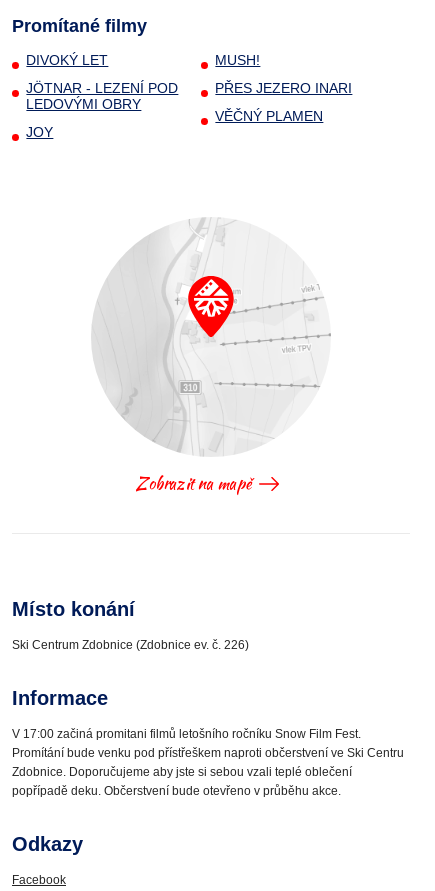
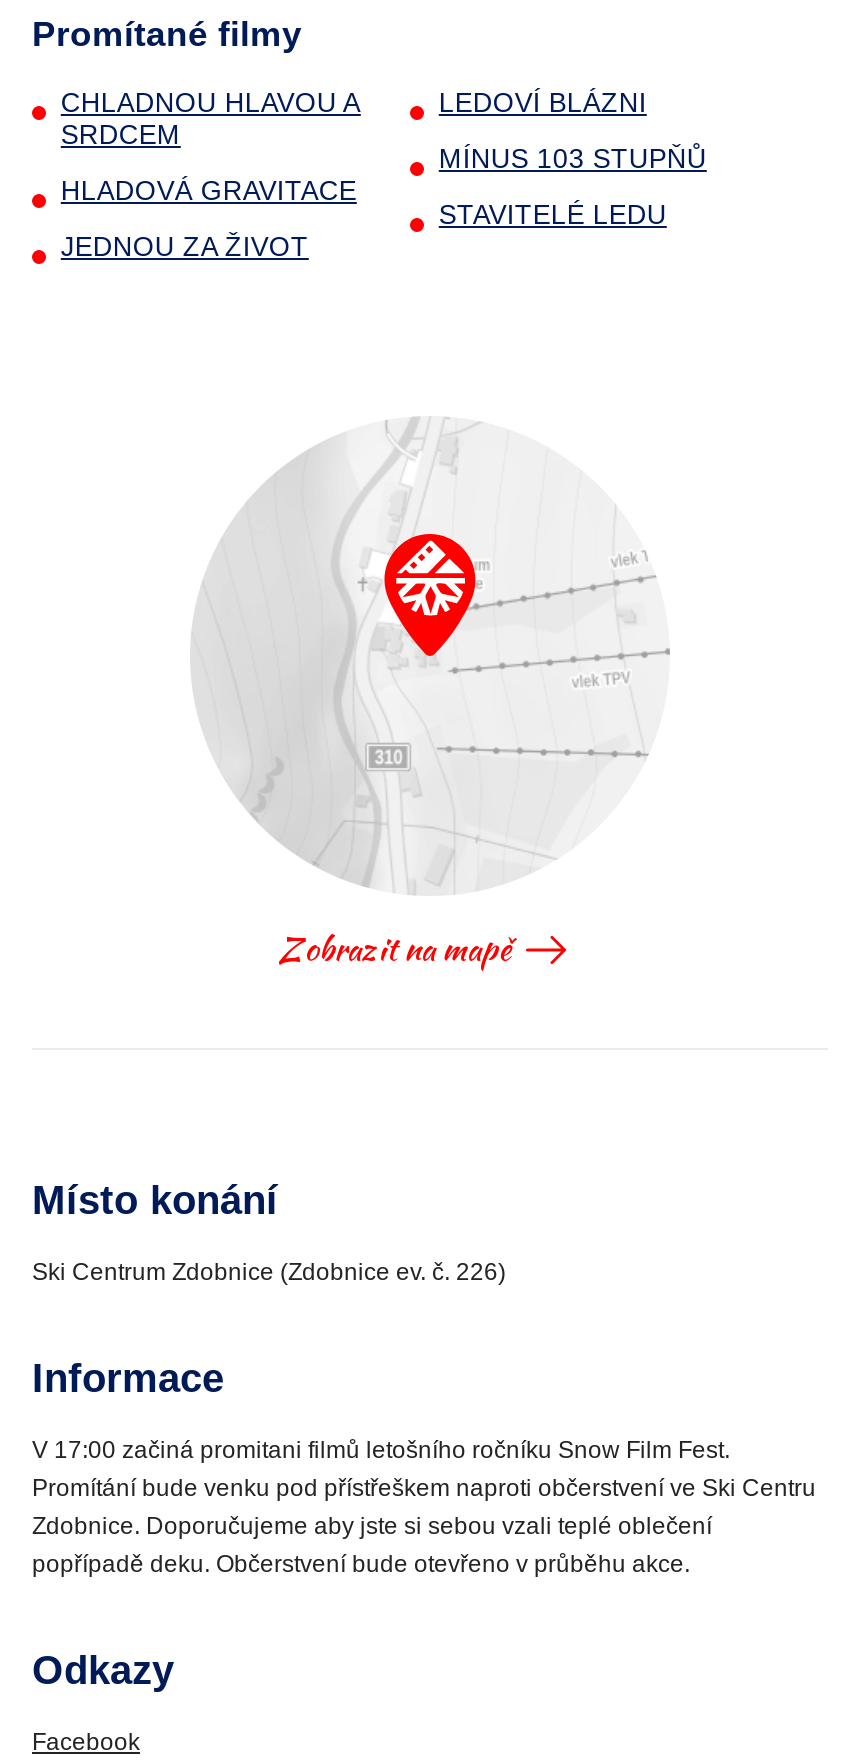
[26,53,108,68] DIVOKÝ LET -> [61,89,361,151] CHLADNOU HLAVOU A | SRDCEM
[215,53,260,68] MUSH! -> [439,89,647,119] LEDOVÍ BLÁZNI
[26,81,178,112] JÖTNAR - LEZENÍ POD | LEDOVÝMI OBRY -> [61,177,357,207] HLADOVÁ GRAVITACE
[215,81,352,96] PŘES JEZERO INARI -> [439,145,707,175] MÍNUS 103 STUPŇŮ
[215,109,323,124] VĚČNÝ PLAMEN -> [439,201,667,231] STAVITELÉ LEDU
[26,125,53,140] JOY -> [61,233,309,263] JEDNOU ZA ŽIVOT

